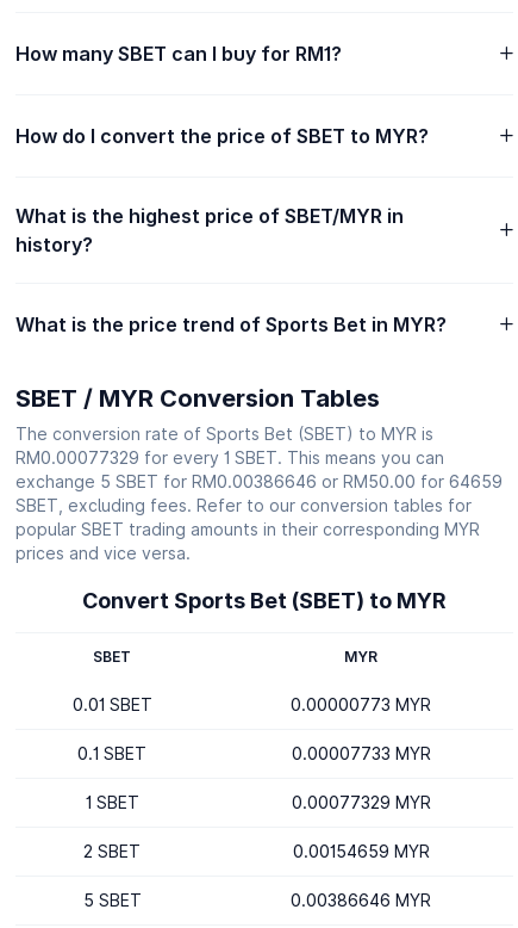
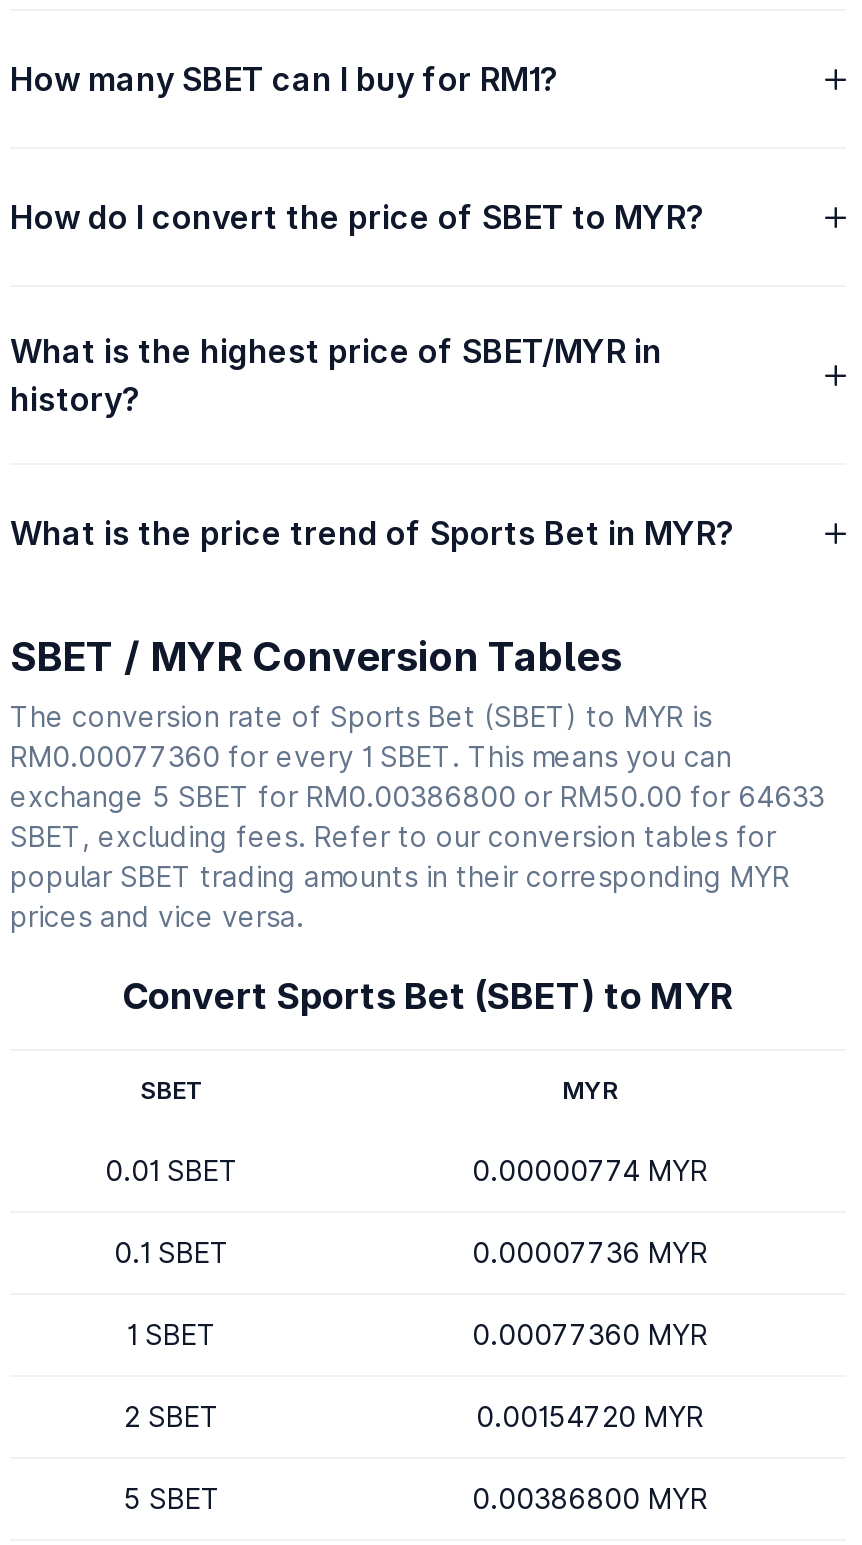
[15,447,444,468] RM0.00077329 for every 1 SBET. This means you can -> [10,739,732,773] RM0.00077360 for every 1 SBET. This means you can
[15,471,503,491] exchange 5 SBET for RM0.00386646 or RM50.00 for 64659 -> [10,779,824,813] exchange 5 SBET for RM0.00386800 or RM50.00 for 64633
[291,694,431,714] 0.00000773 MYR -> [472,1153,708,1187] 0.00000774 MYR
[291,743,430,763] 0.00007733 MYR -> [472,1235,708,1269] 0.00007736 MYR
[291,792,430,812] 0.00077329 MYR -> [472,1317,708,1351] 0.00077360 MYR
[292,841,429,861] 0.00154659 MYR -> [476,1399,704,1433] 0.00154720 MYR
[291,890,431,910] 0.00386646 MYR -> [472,1481,708,1515] 0.00386800 MYR

